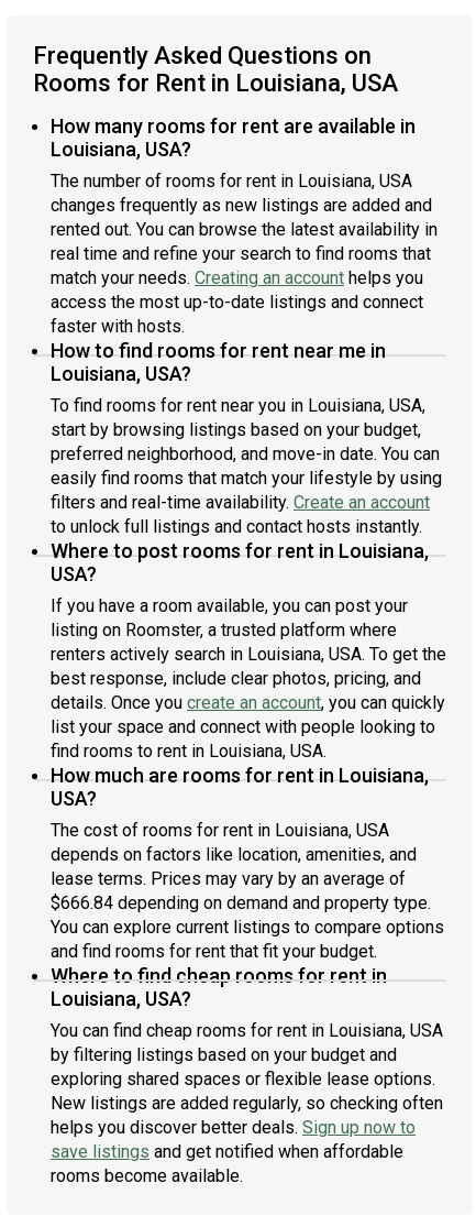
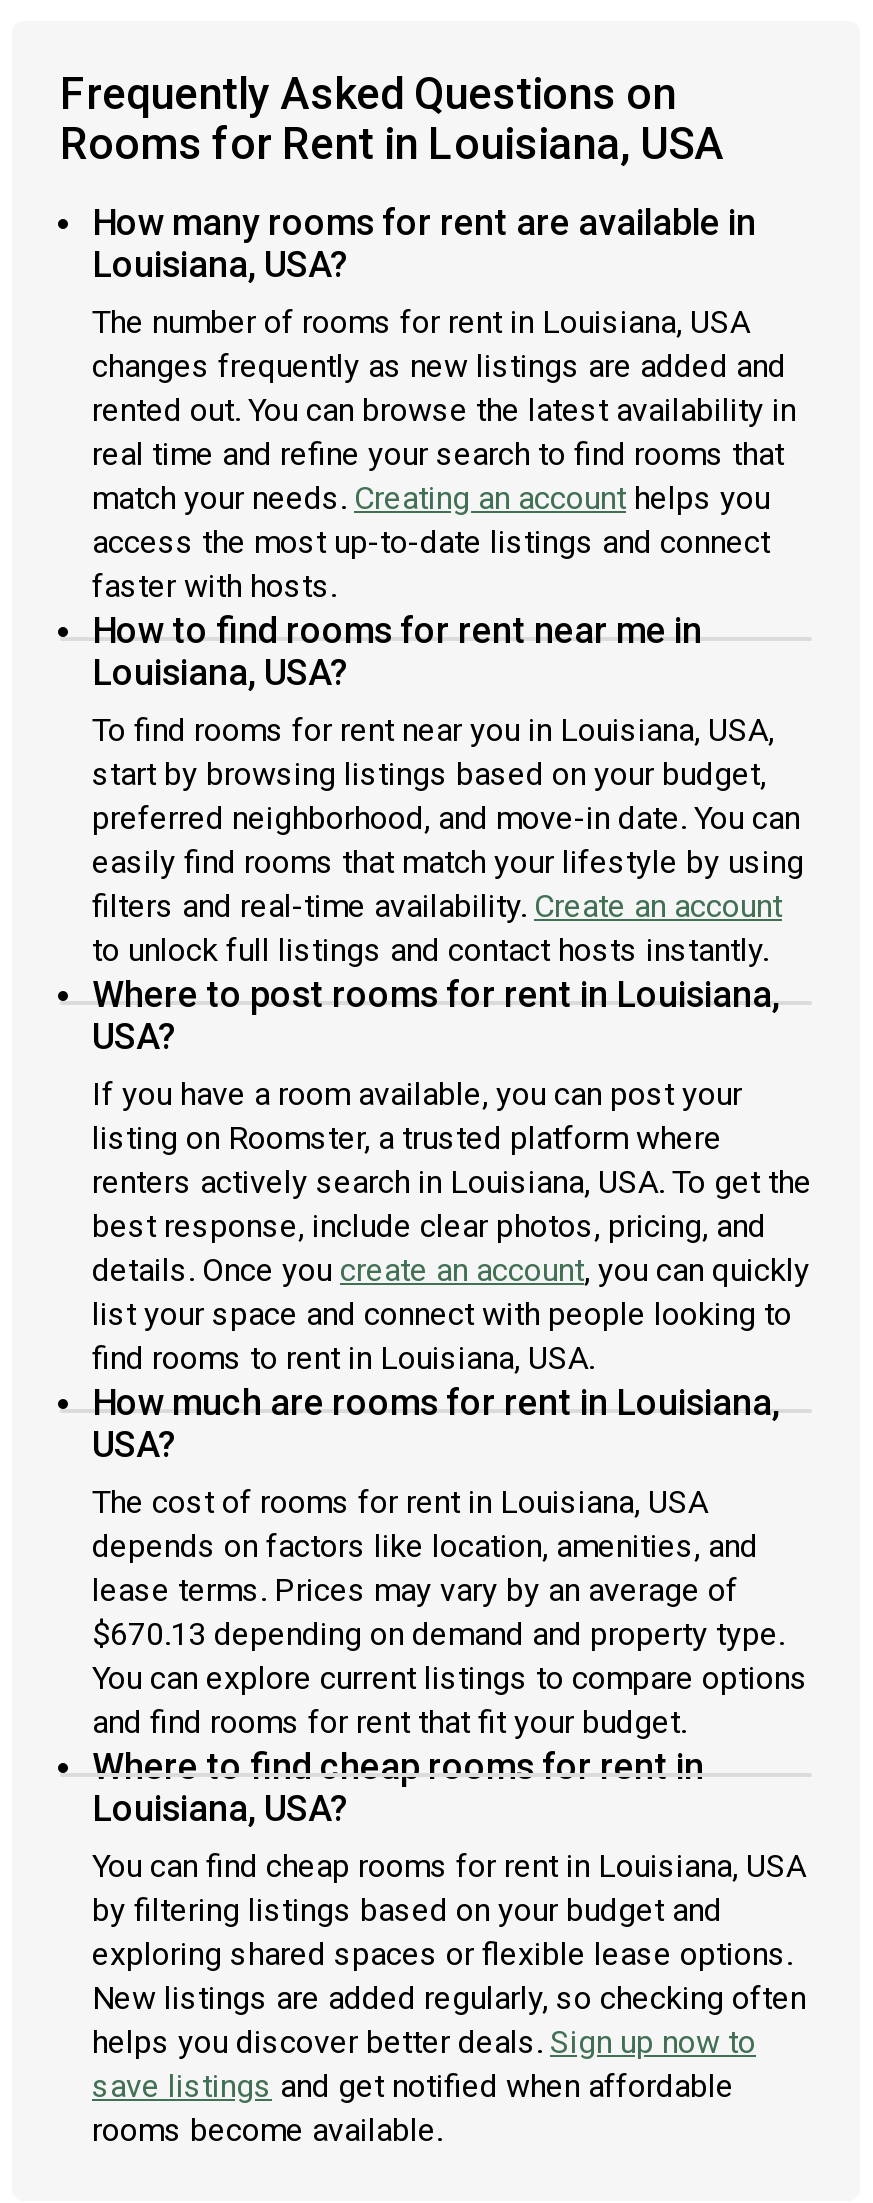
[51,892,431,913] $666.84 depending on demand and property type. -> [92,1615,784,1653] $670.13 depending on demand and property type.

